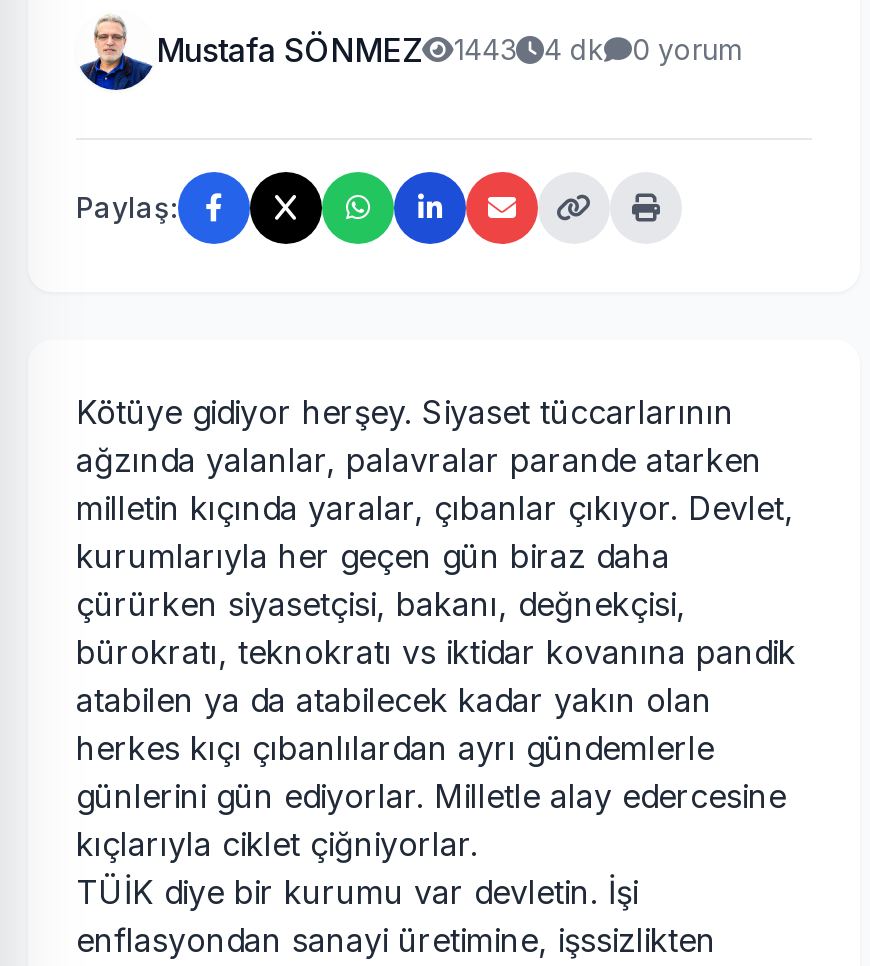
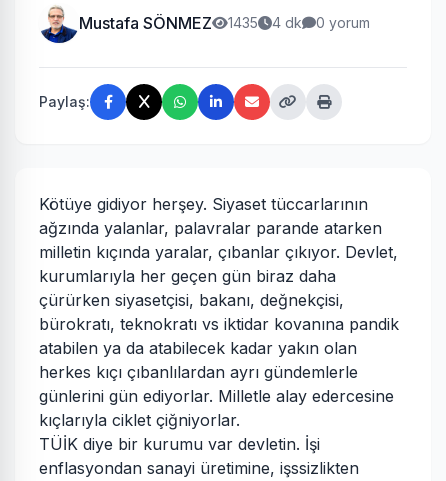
[156,30,740,70] Mustafa SÖNMEZ 1443 4 dk 0 yorum -> [79,13,370,33] Mustafa SÖNMEZ 1435 4 dk 0 yorum

